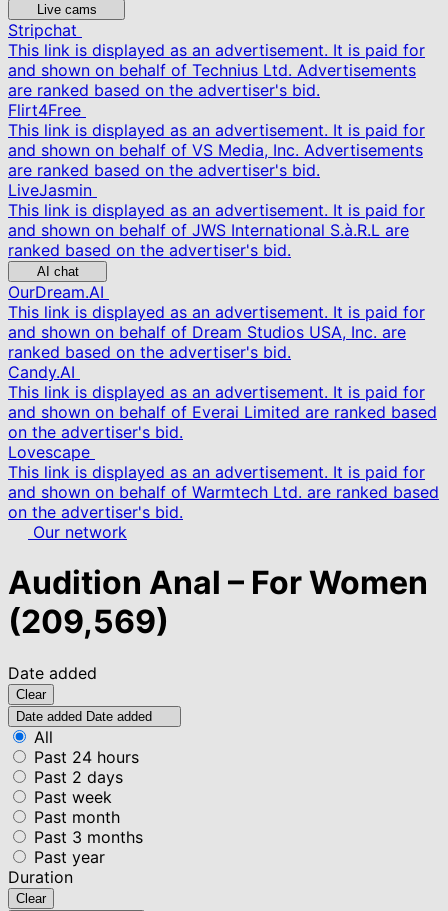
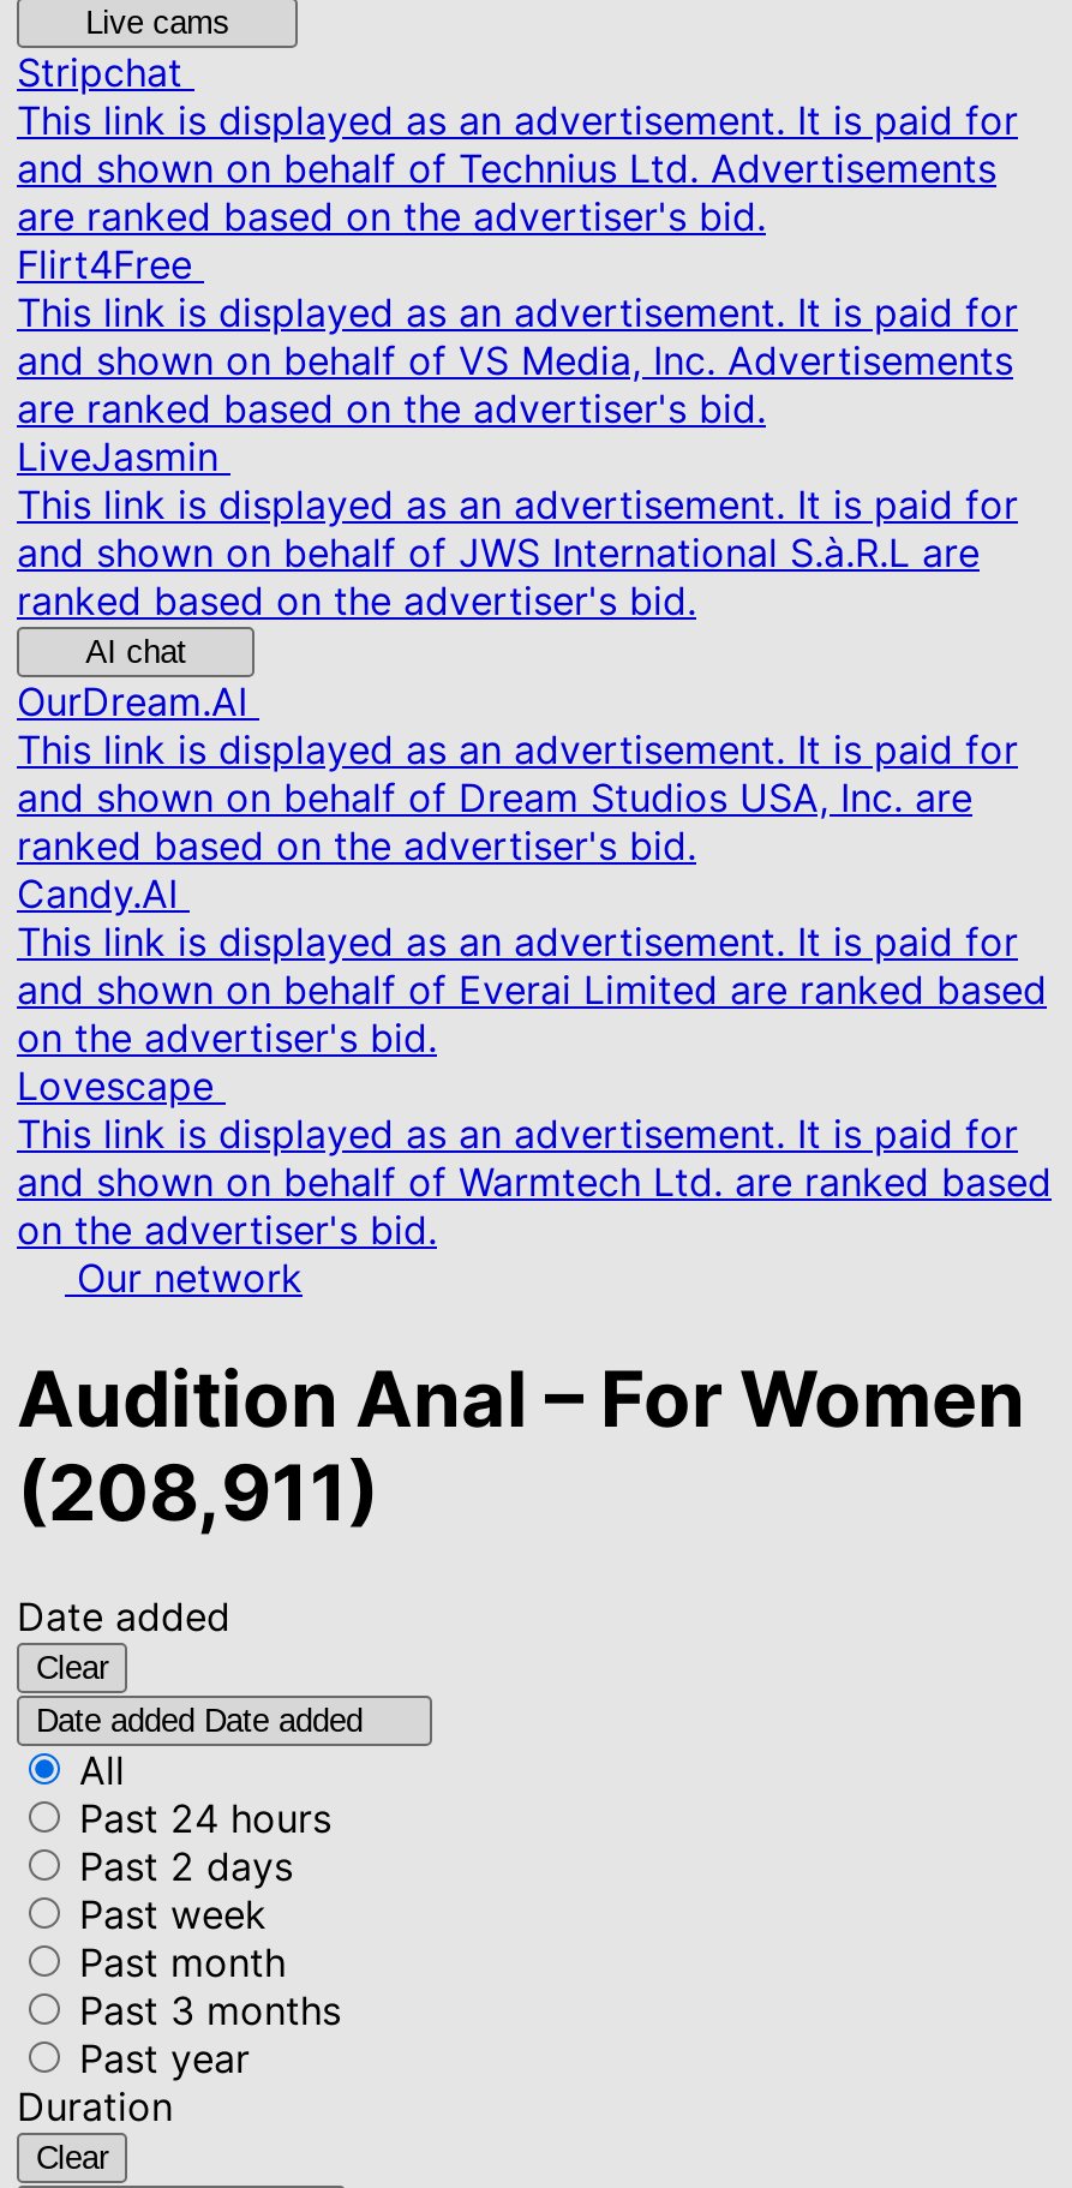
[8,602,169,641] (209,569) -> [17,1447,379,1540] (208,911)

